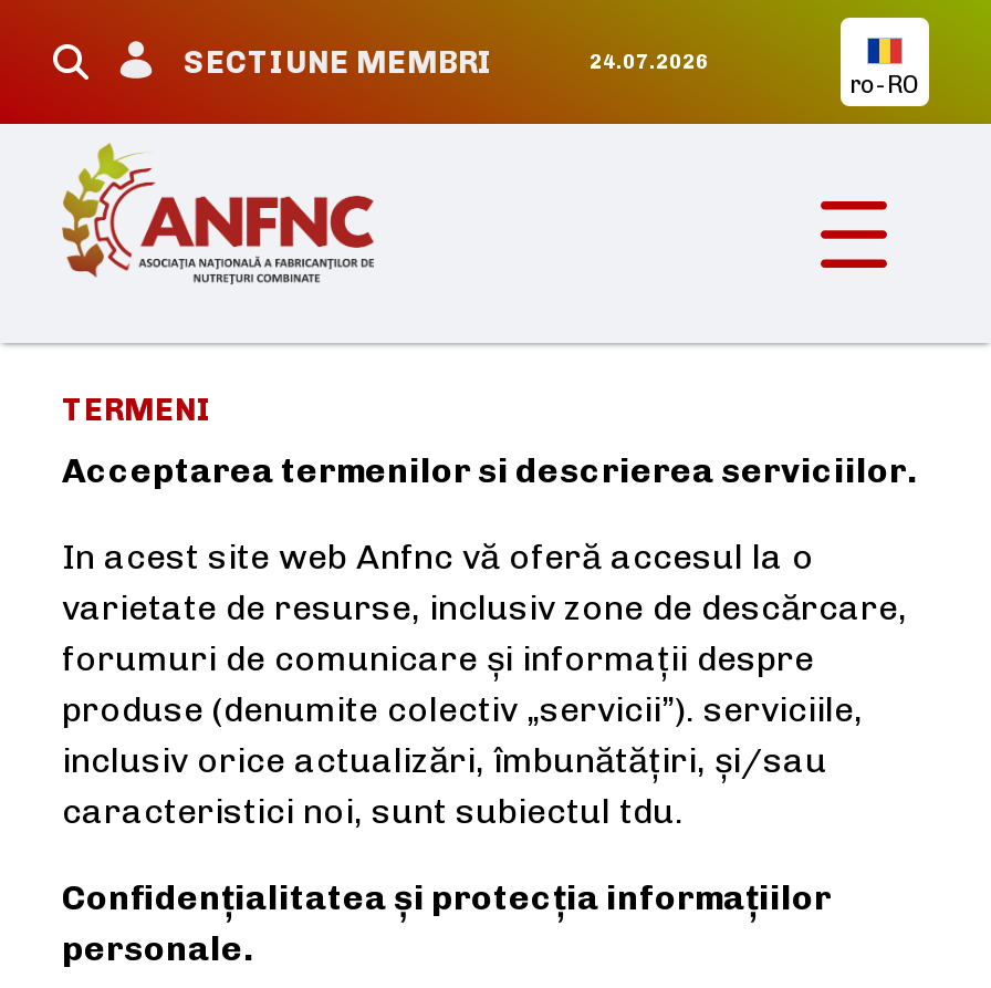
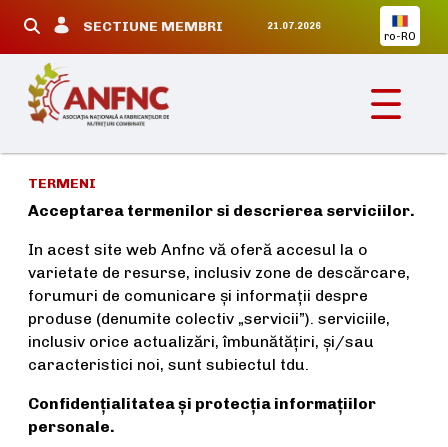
[590,50,709,72] 24.07.2026 -> [266,20,320,30] 21.07.2026

